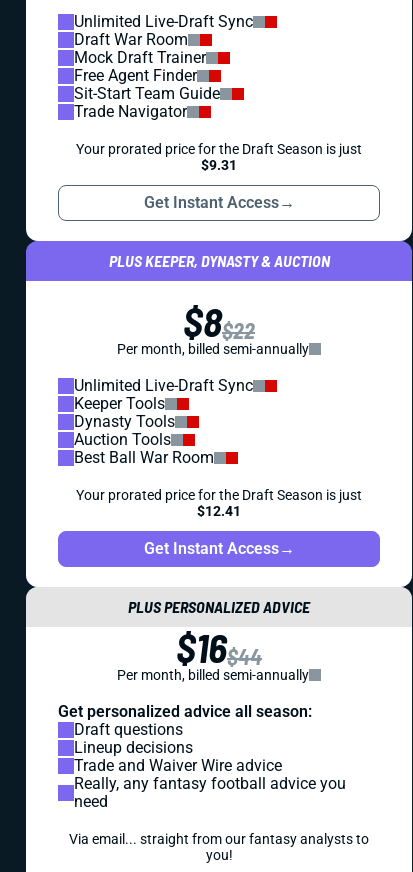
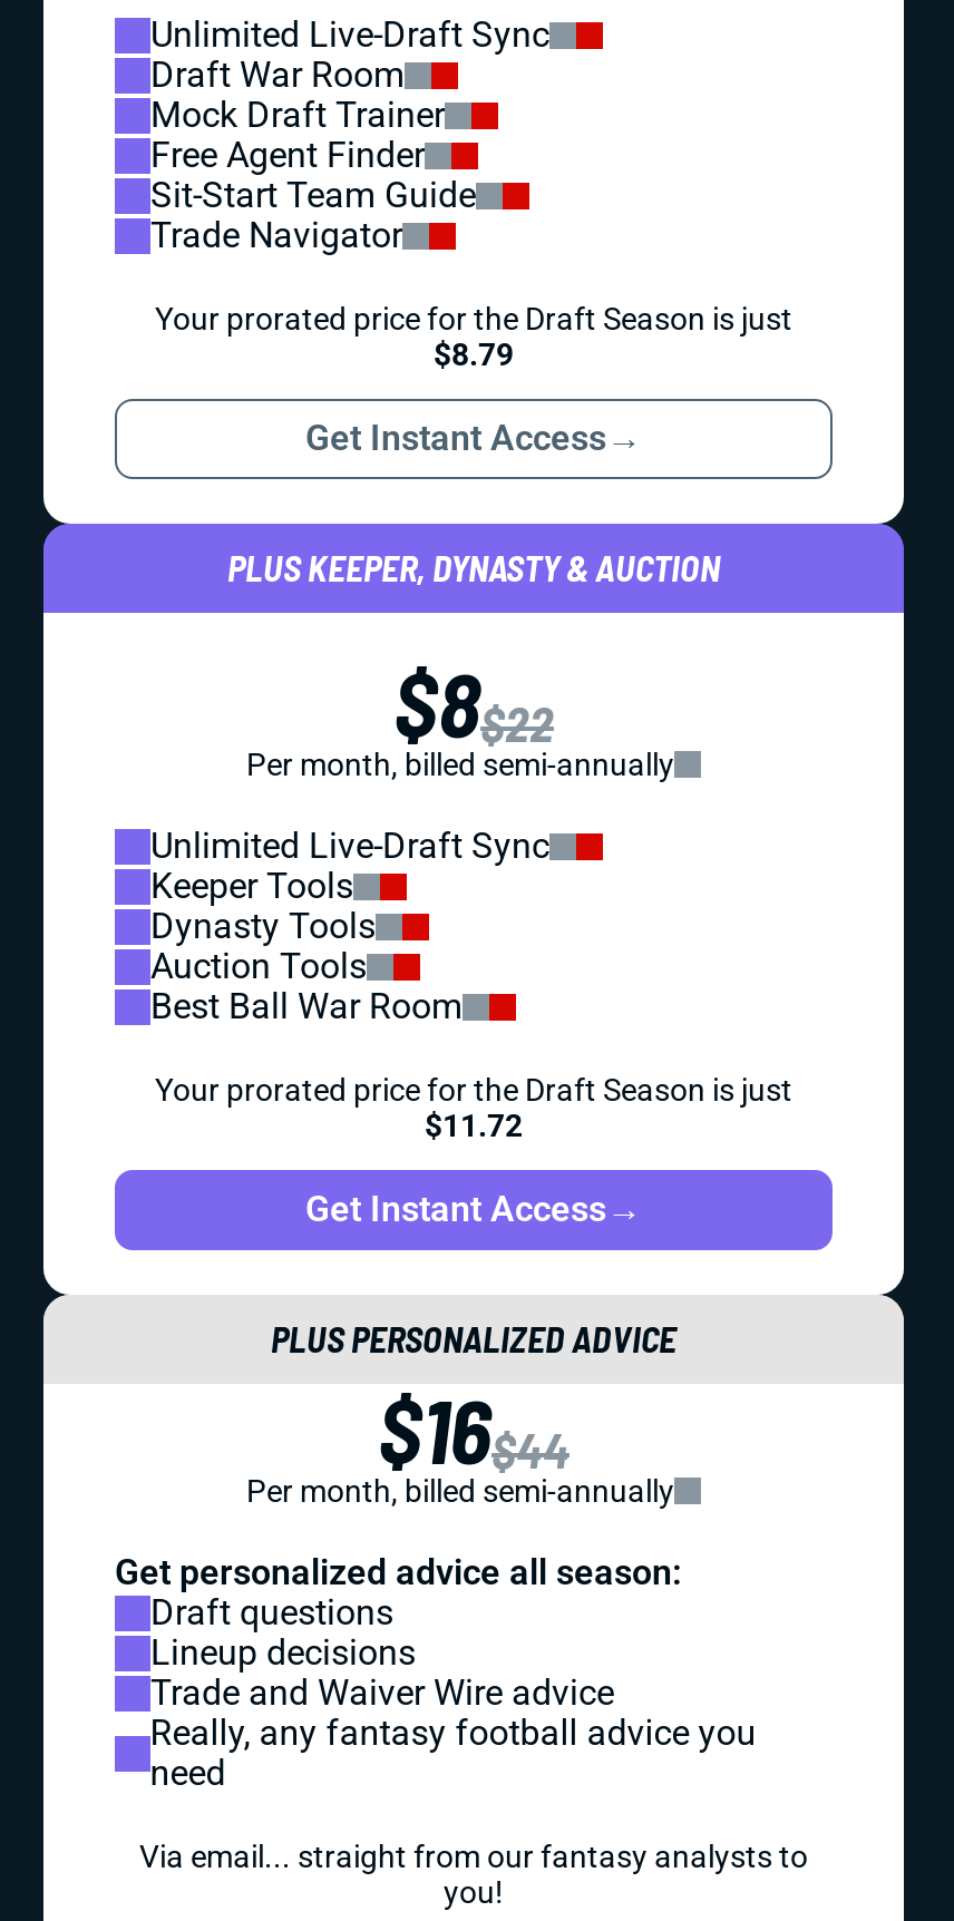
[201,157,237,173] $9.31 -> [434,337,514,372] $8.79
[197,503,241,519] $12.41 -> [425,1108,523,1143] $11.72

